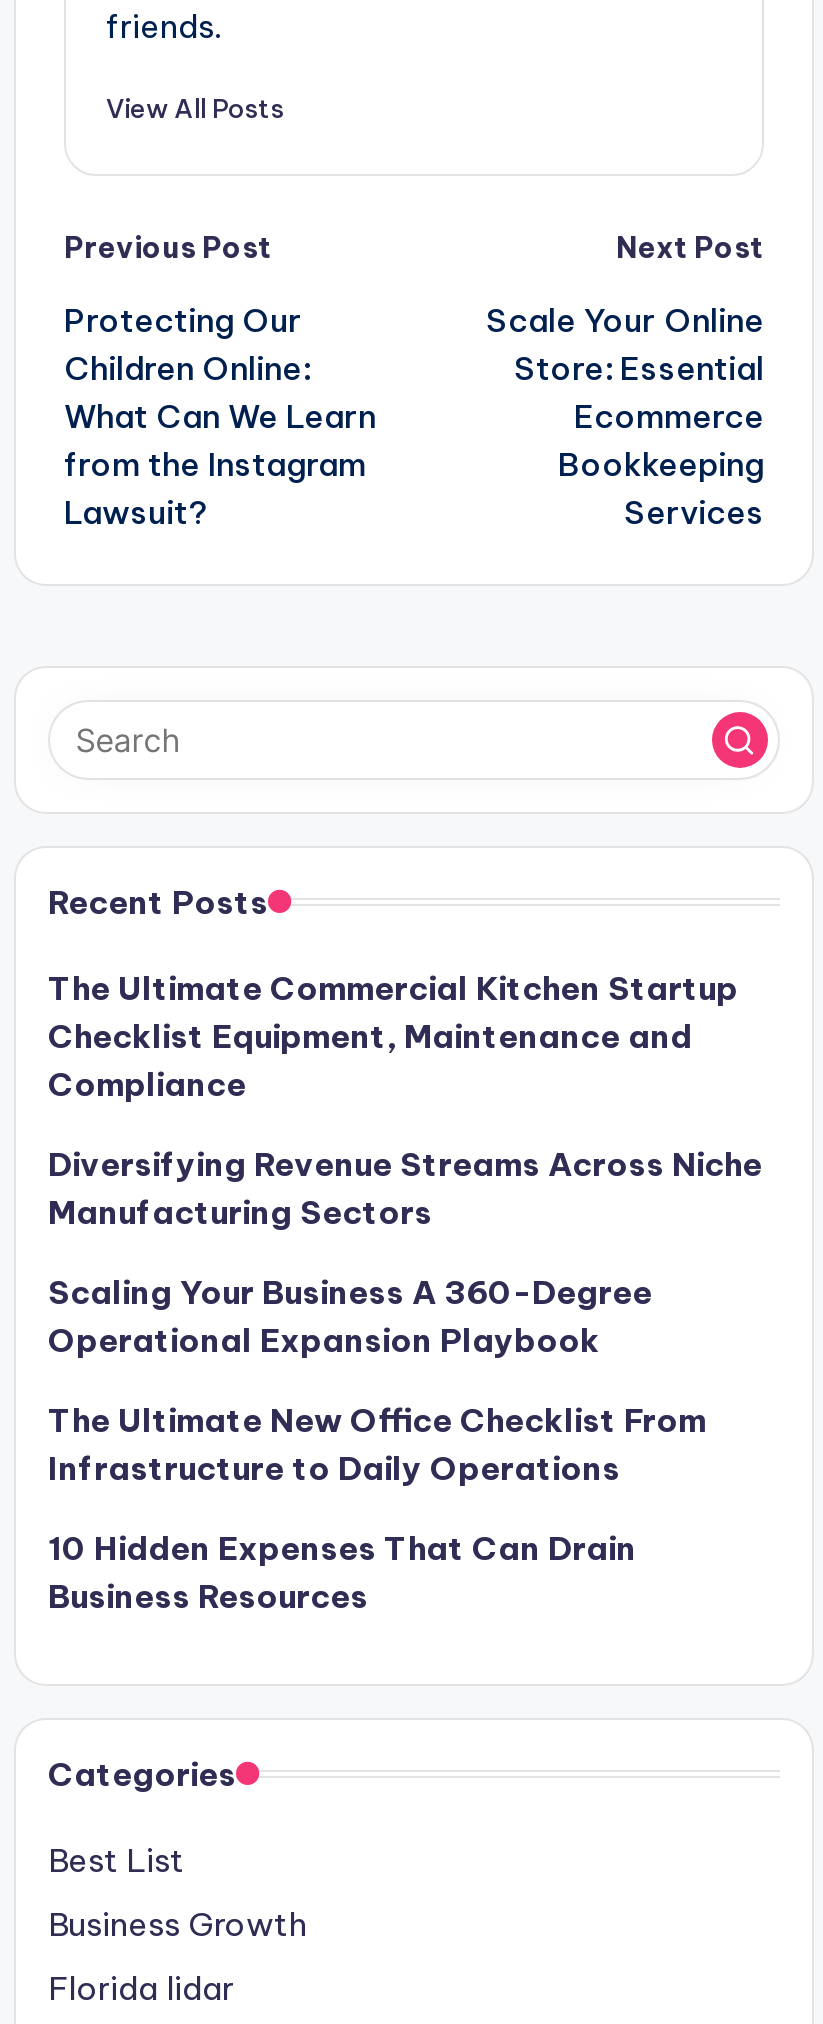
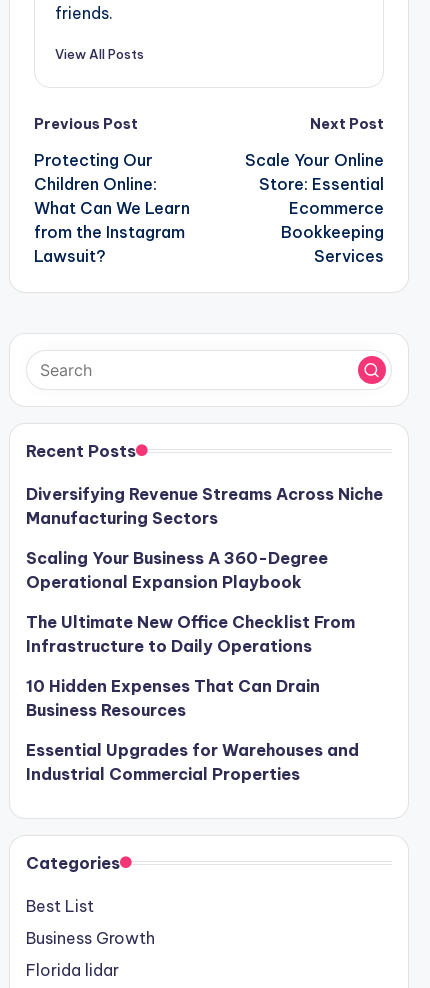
[48,969,738,1105] The Ultimate Commercial Kitchen Startup | Checklist Equipment, Maintenance and | Compliance -> none
moved [48,1145,762,1617] -> [26,484,383,720]: Diversifying Revenue Streams Across Niche | Manufacturing Sectors | Scaling Your Business A 360-Degree | Operational Expansion Playbook | The Ultimate New Office Checklist From | Infrastructure to Daily Operations | 10 Hidden Expenses That Can Drain | Business Resources
none -> [26,740,359,784] Essential Upgrades for Warehouses and | Industrial Commercial Properties

